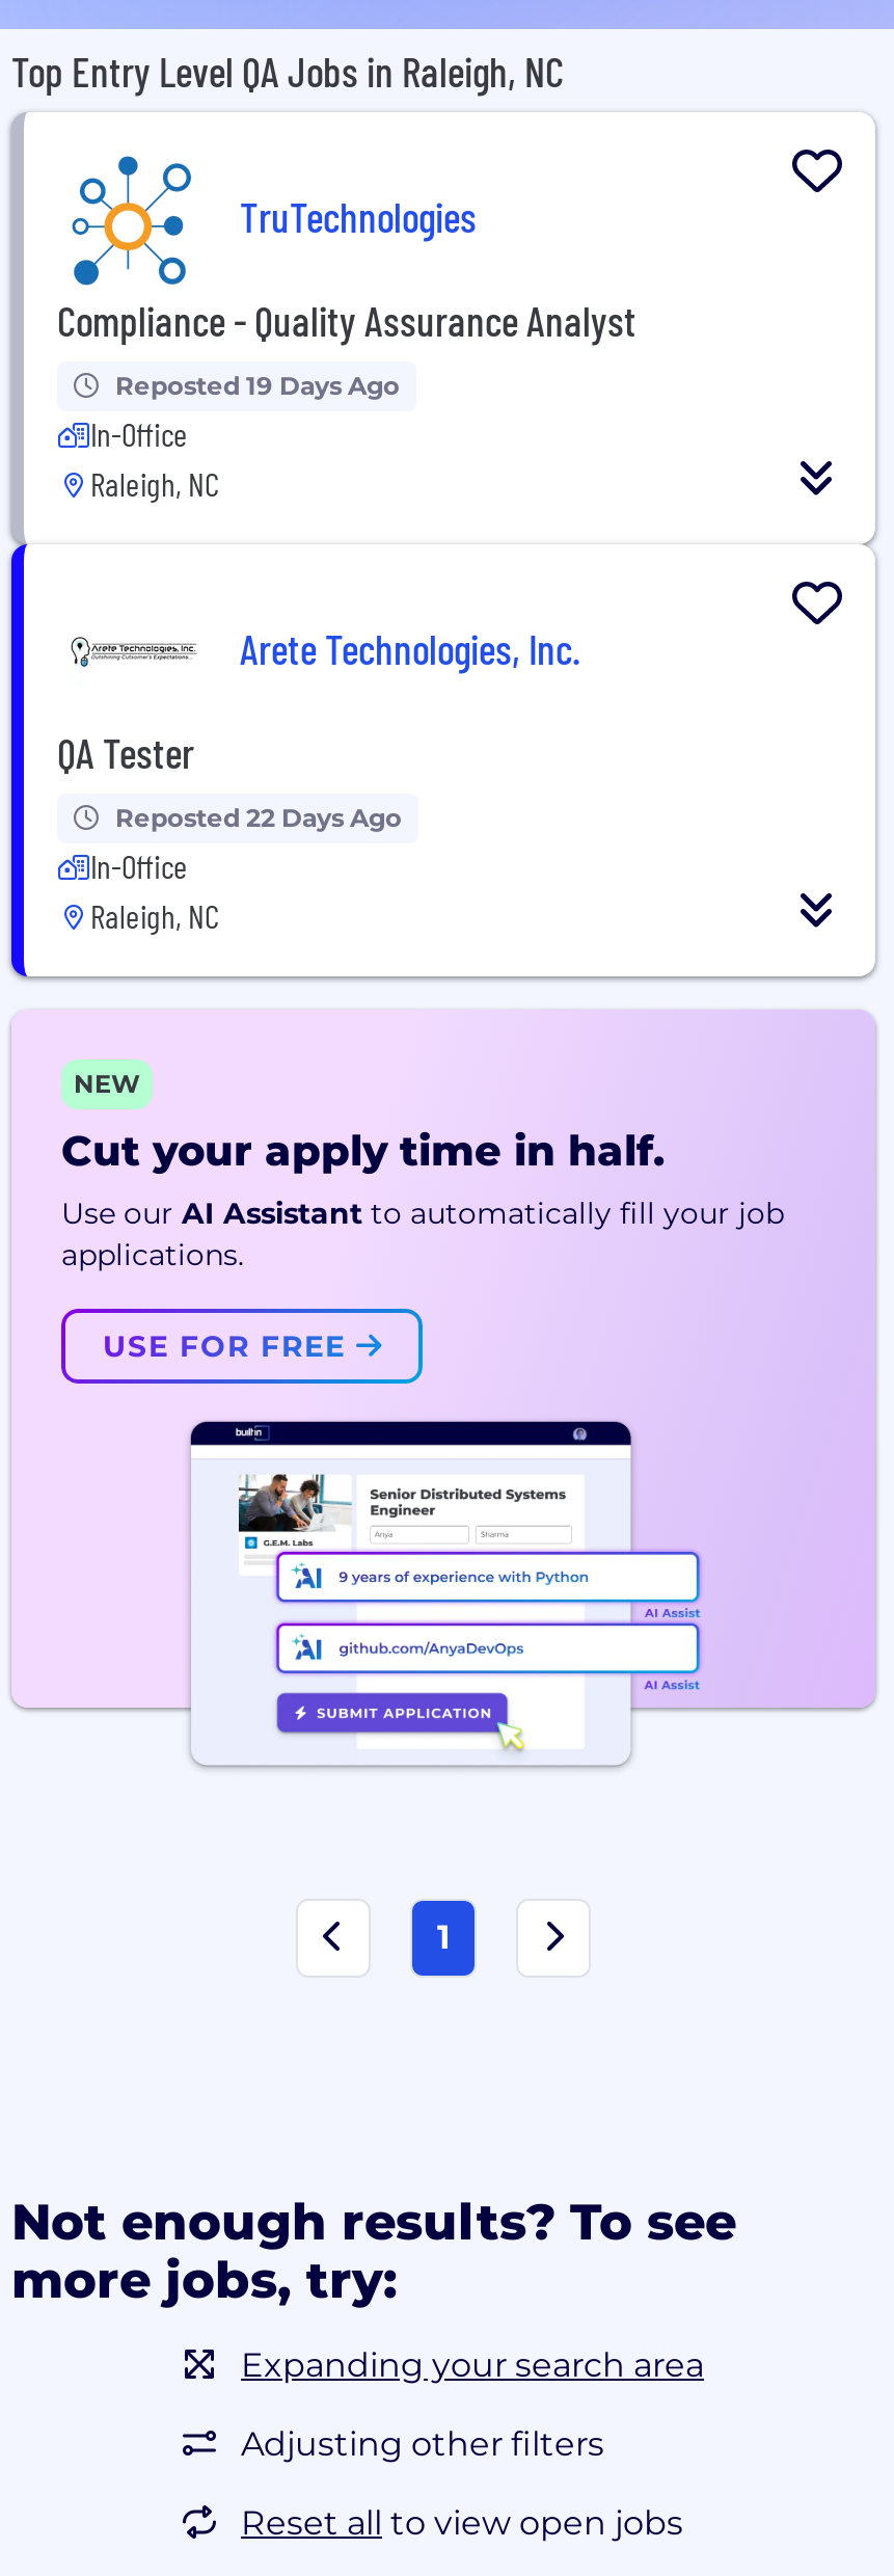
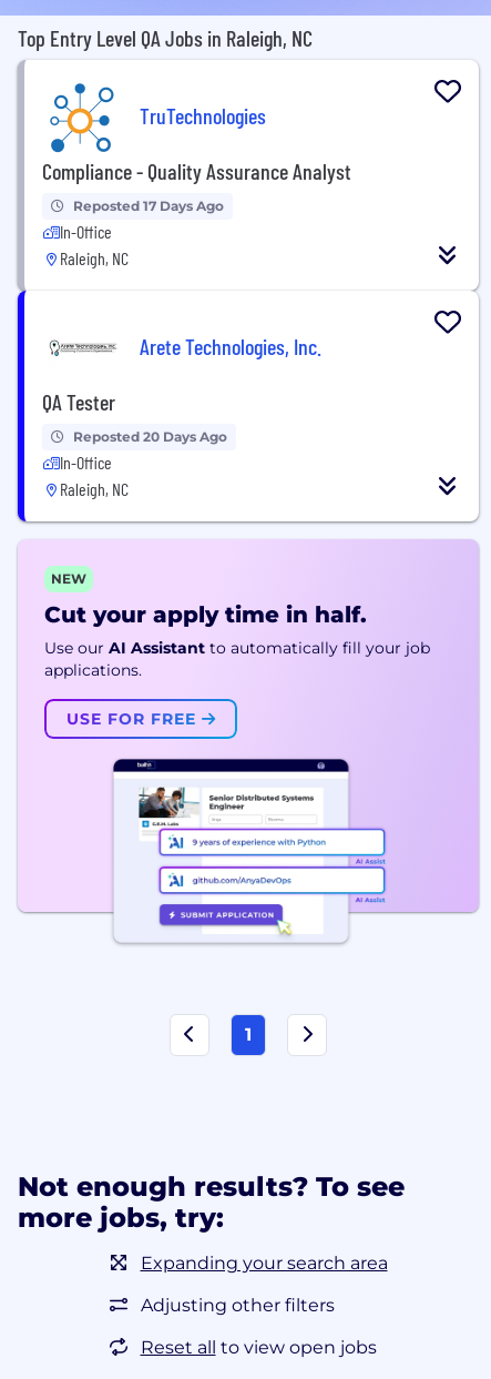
[115,369,400,400] Reposted 19 Days Ago -> [73,197,224,214] Reposted 17 Days Ago
[115,801,402,832] Reposted 22 Days Ago -> [73,428,227,445] Reposted 20 Days Ago

